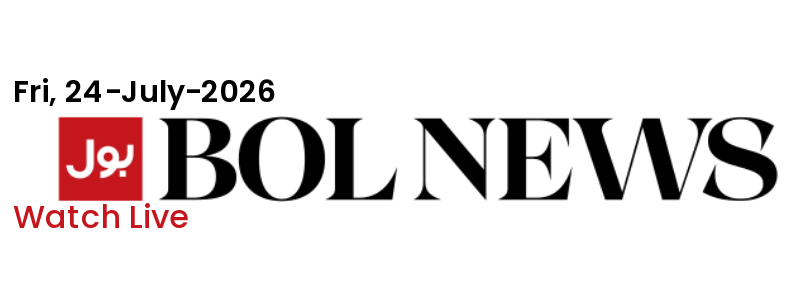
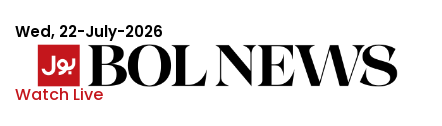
[13,70,277,112] Fri, 24-July-2026 -> [15,21,163,42] Wed, 22-July-2026

